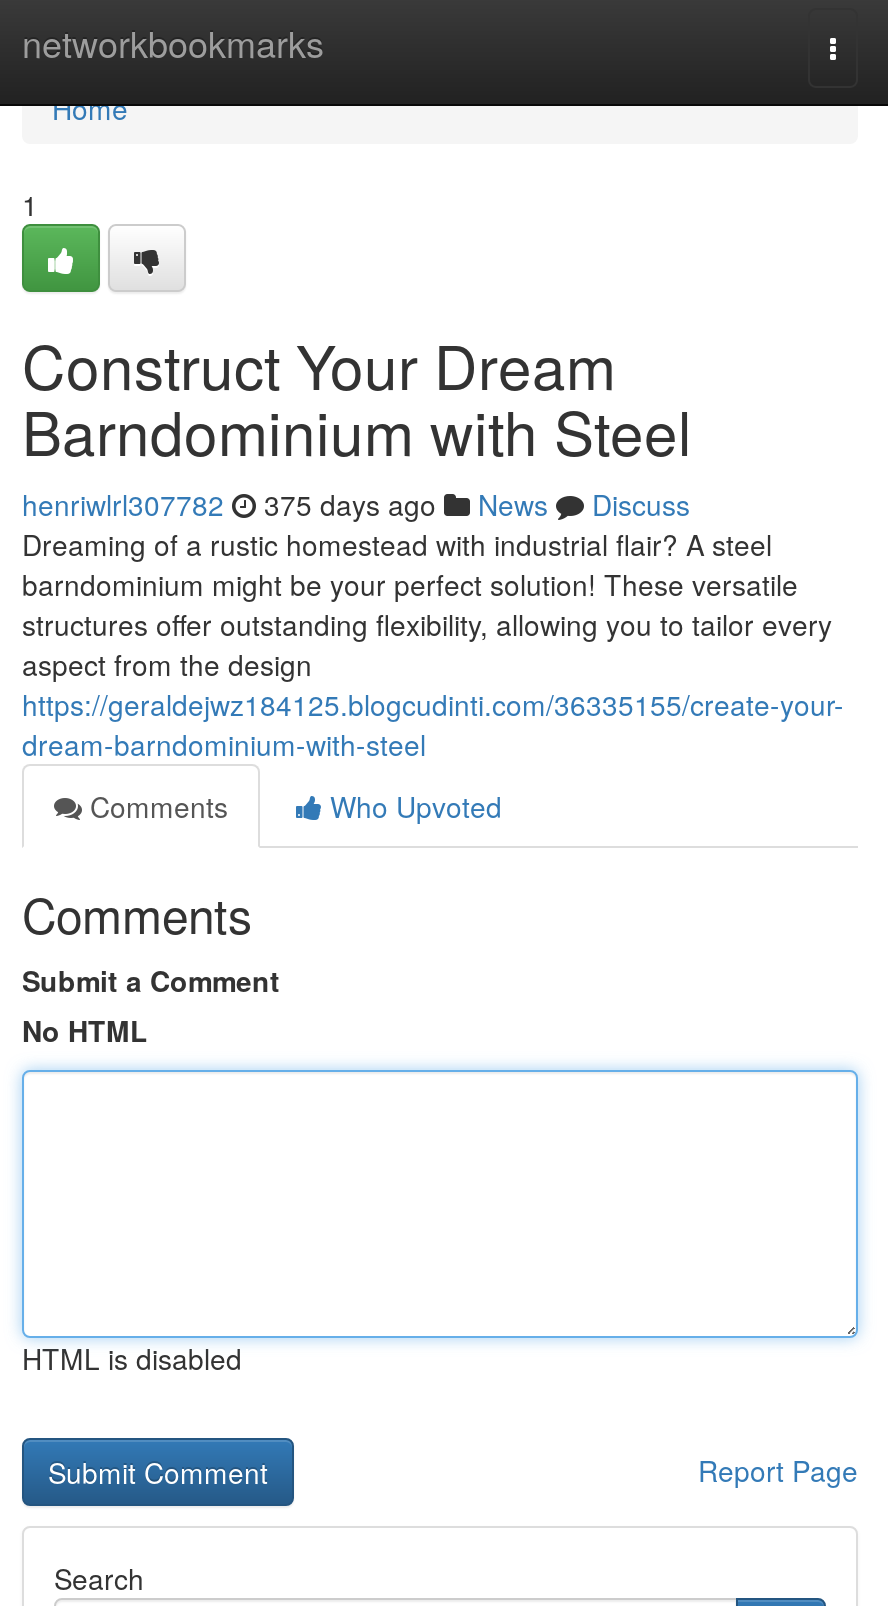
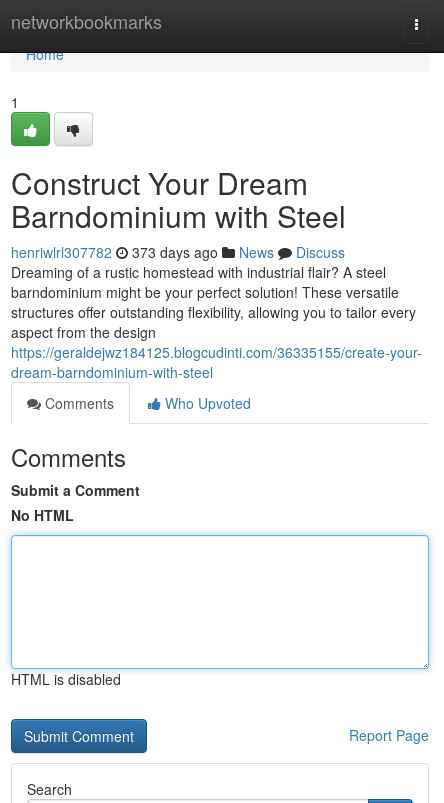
[22,484,690,524] henriwlrl307782 375 days ago News Discuss -> [11,242,345,262] henriwlrl307782 373 days ago News Discuss

